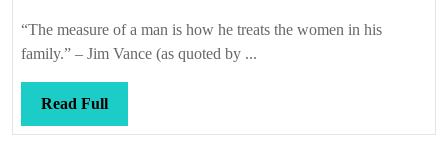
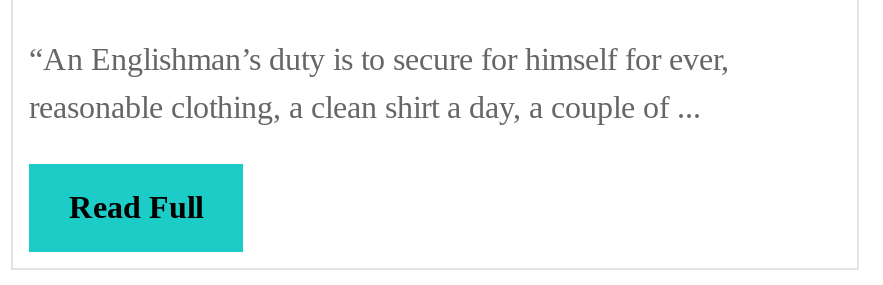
[21,21,382,62] “The measure of a man is how he treats the women in his | family.” – Jim Vance (as quoted by ... -> [29,42,729,124] “An Englishman’s duty is to secure for himself for ever, | reasonable clothing, a clean shirt a day, a couple of ...

